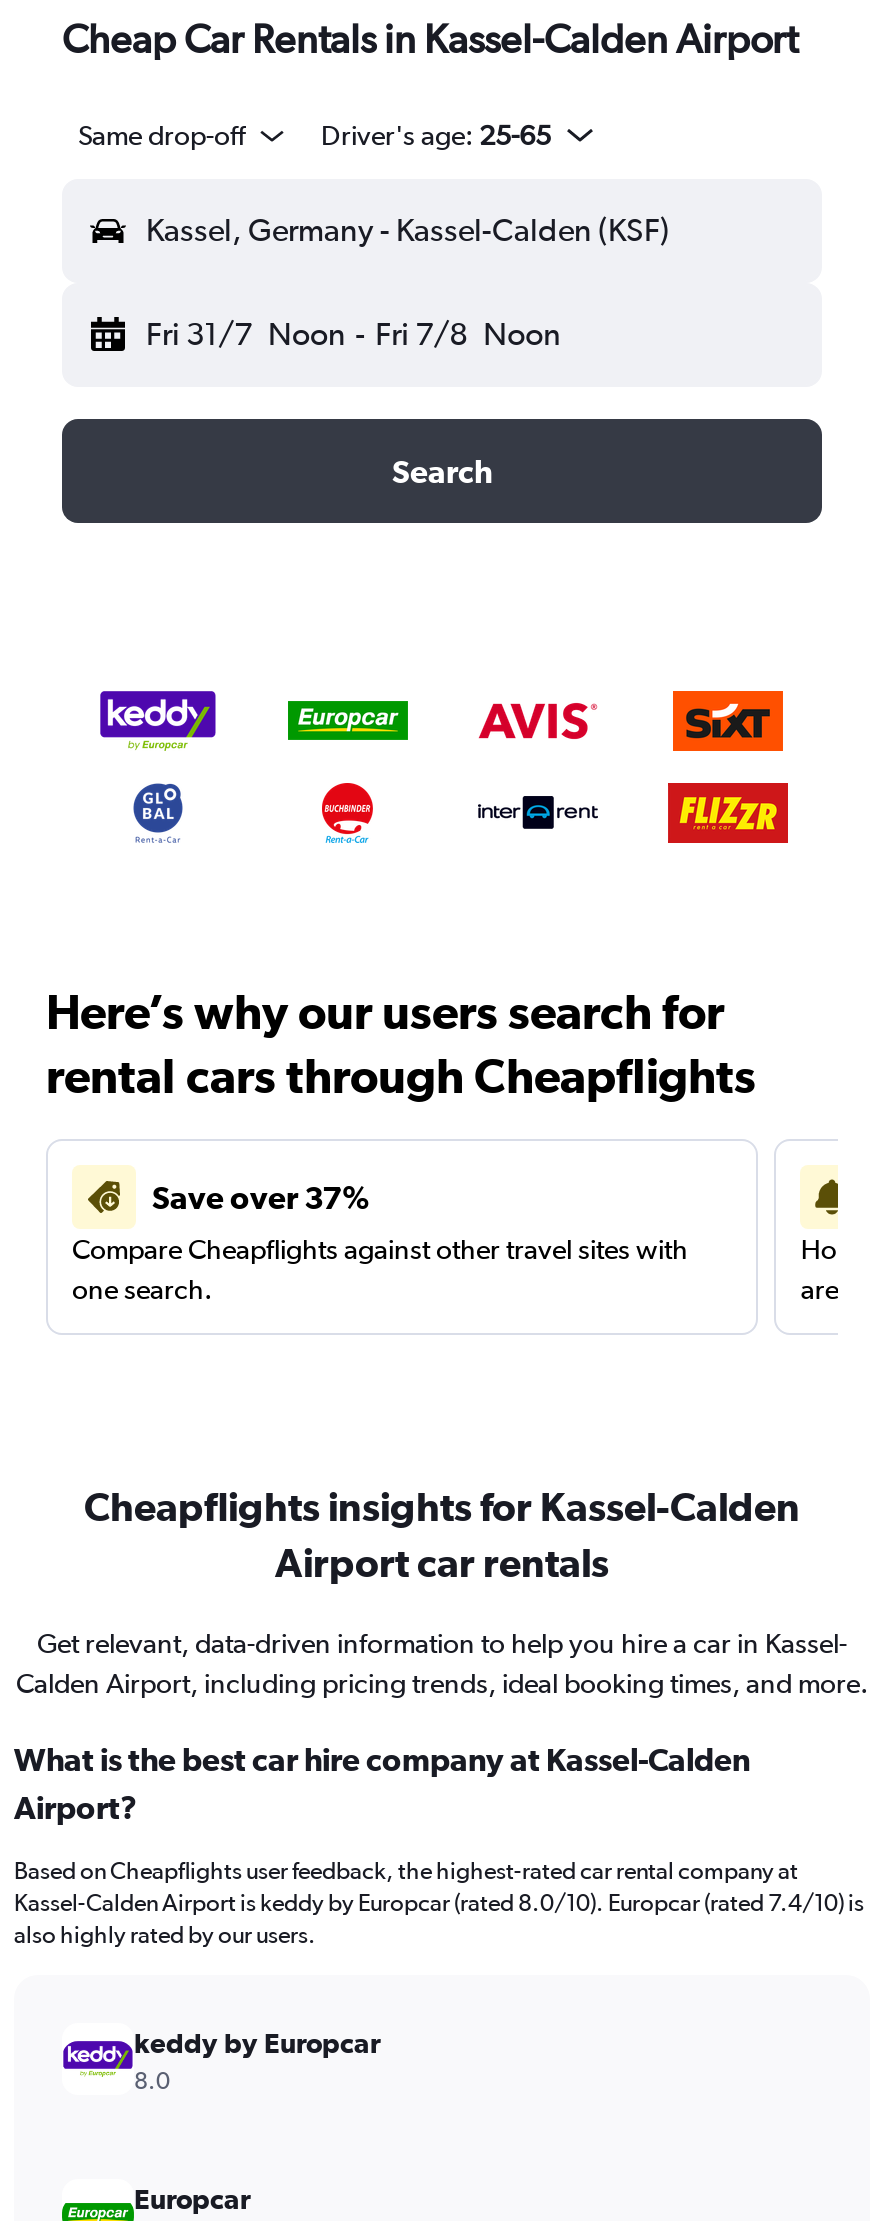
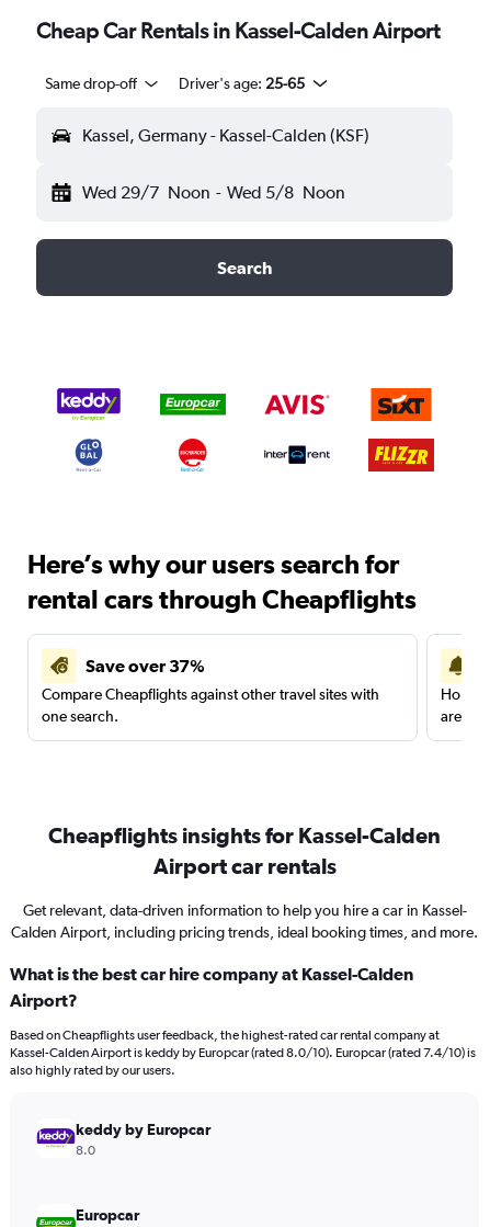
[146,315,561,353] Fri 31/7 Noon - Fri 7/8 Noon -> [82,182,345,203] Wed 29/7 Noon - Wed 5/8 Noon

